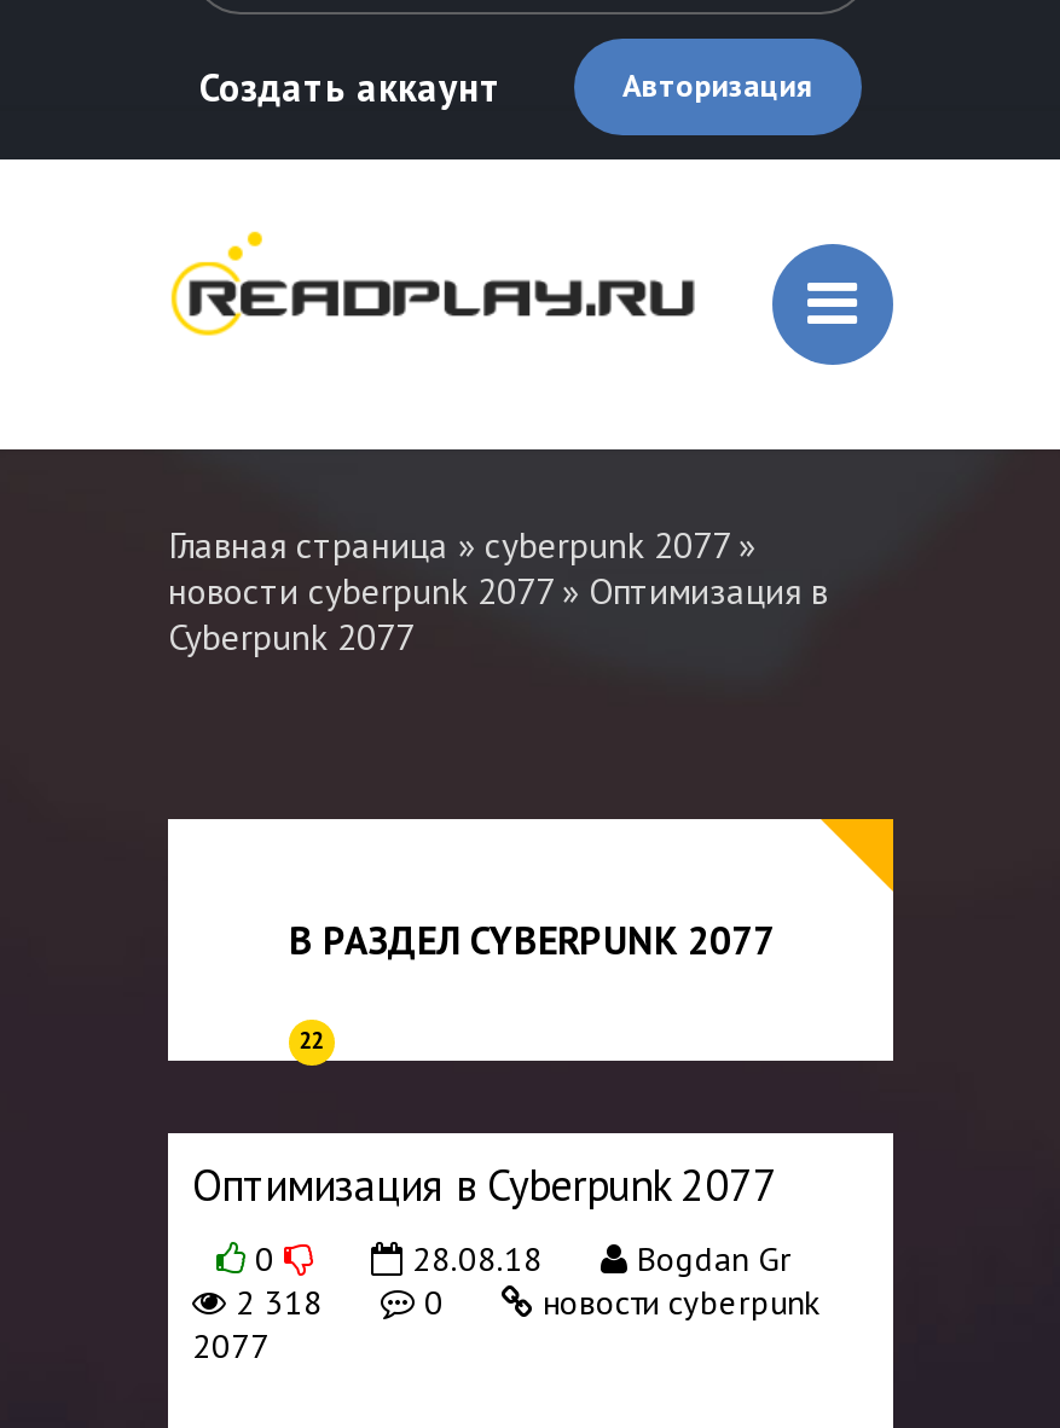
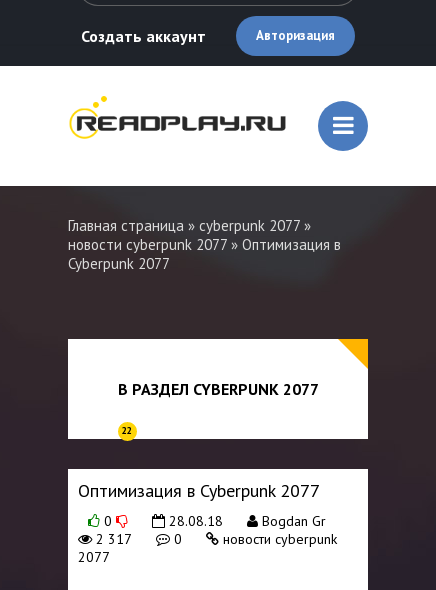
[226,1281,323,1324] 2 318 -> [92,530,132,548] 2 317

